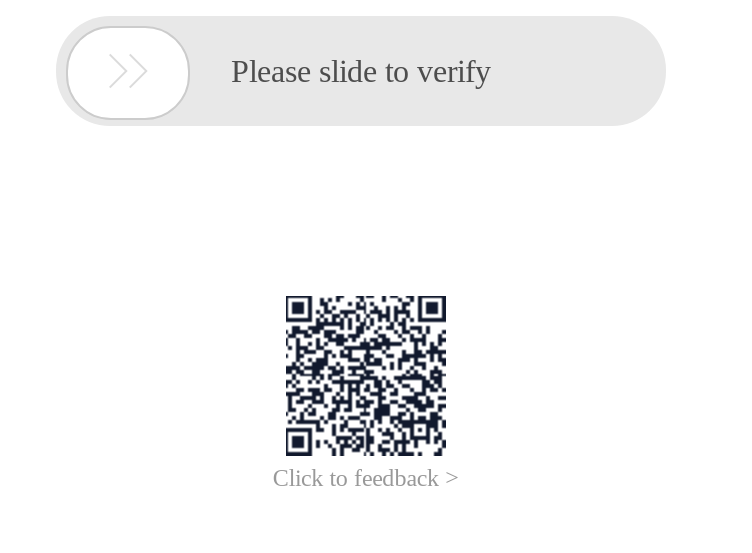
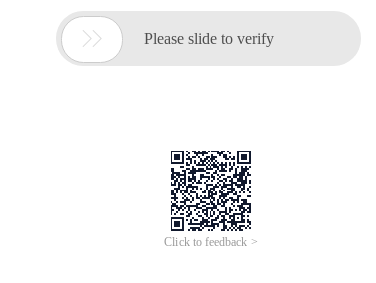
[284,294,448,458] [image] -> [170,150,252,232] [image]

